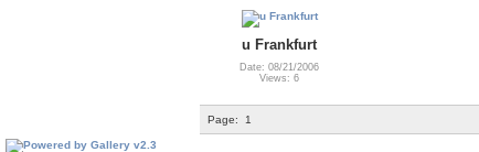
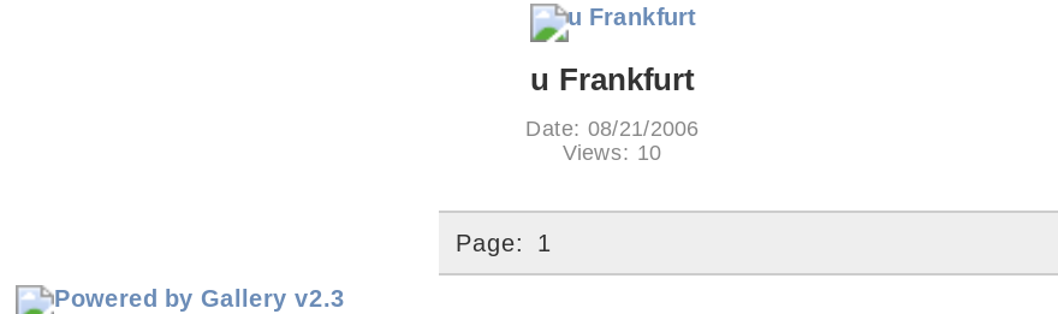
[259,72,299,83] Views: 6 -> [563,140,661,164] Views: 10

